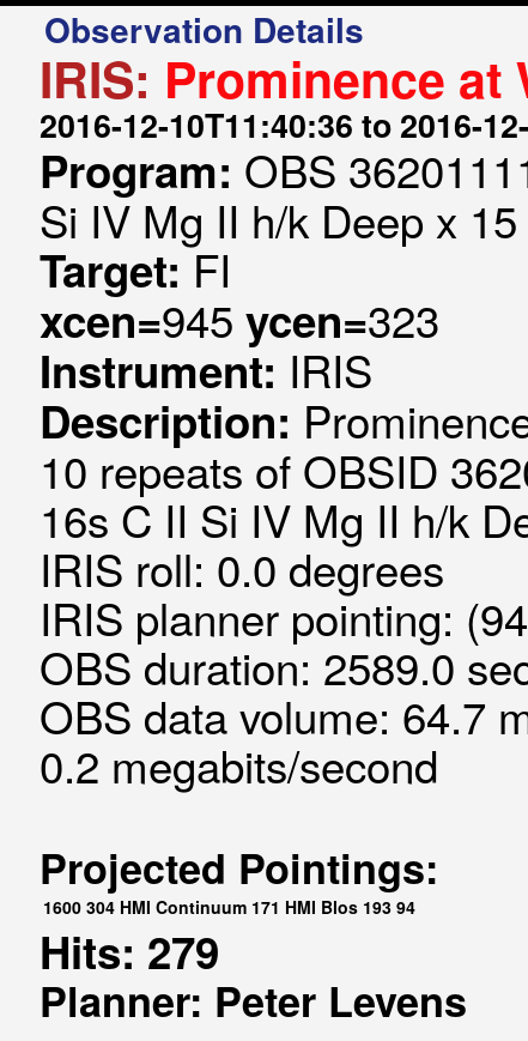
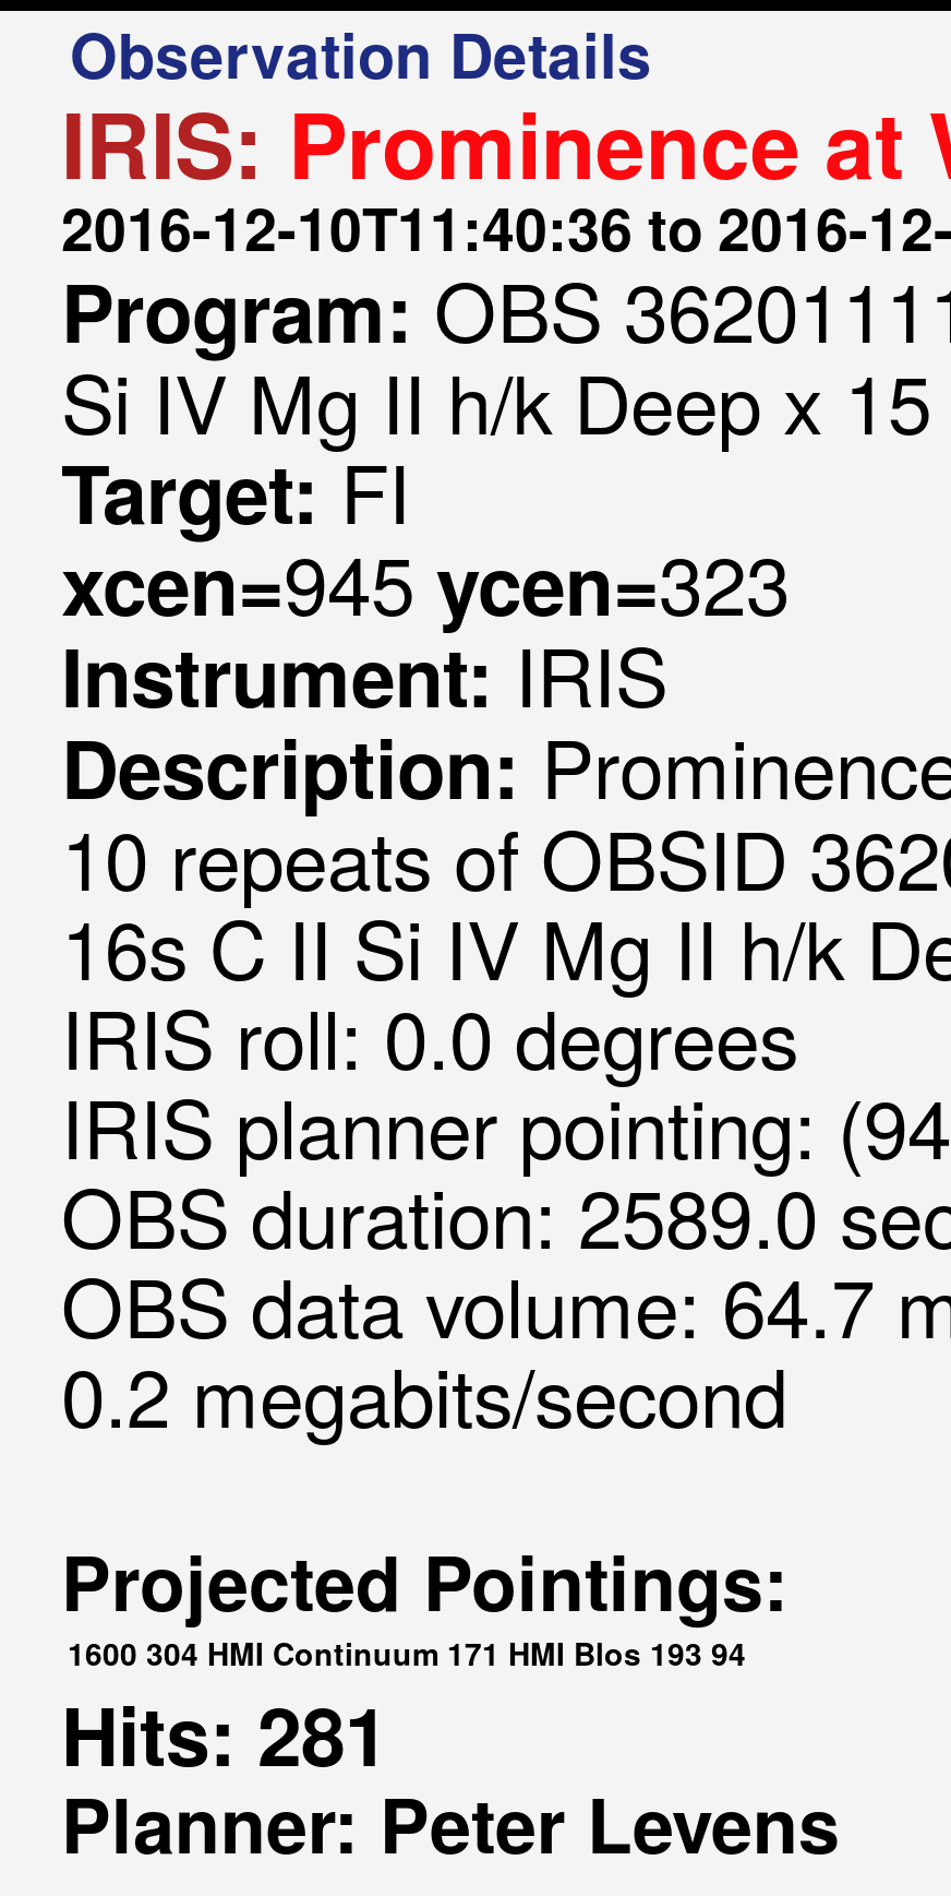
[40,920,219,982] Hits: 279 -> [61,1677,388,1790] Hits: 281

